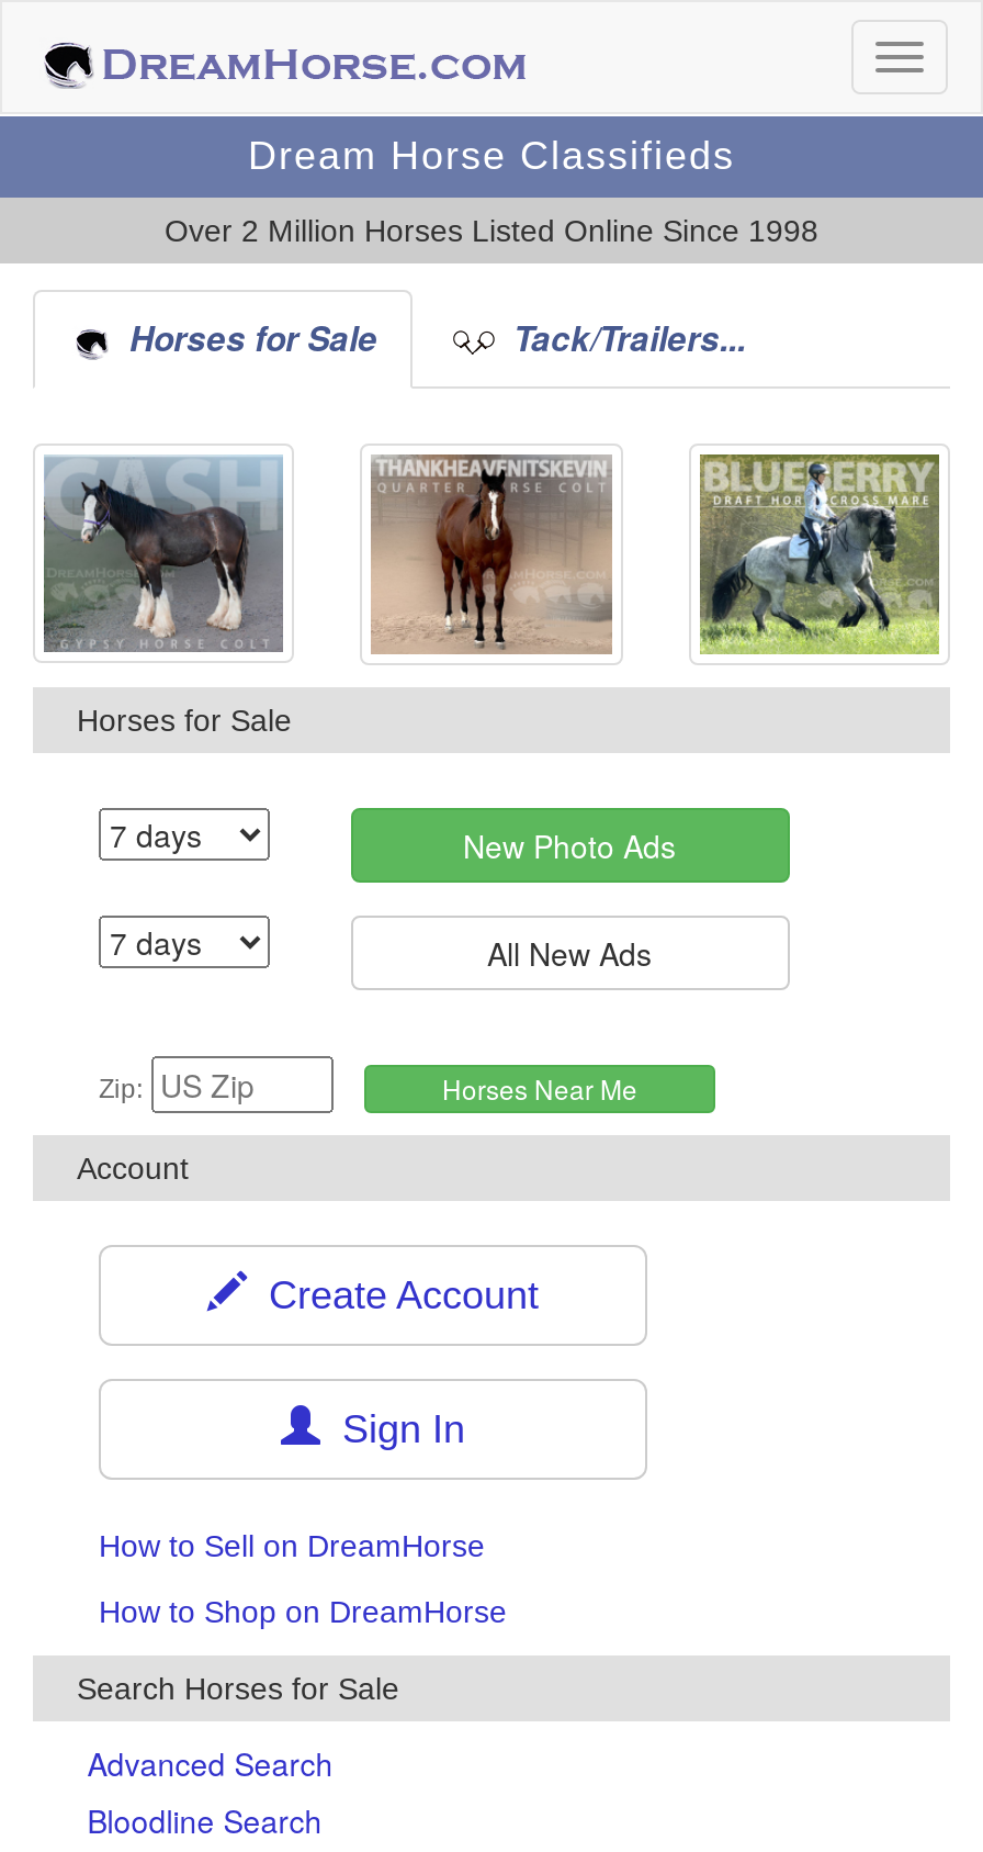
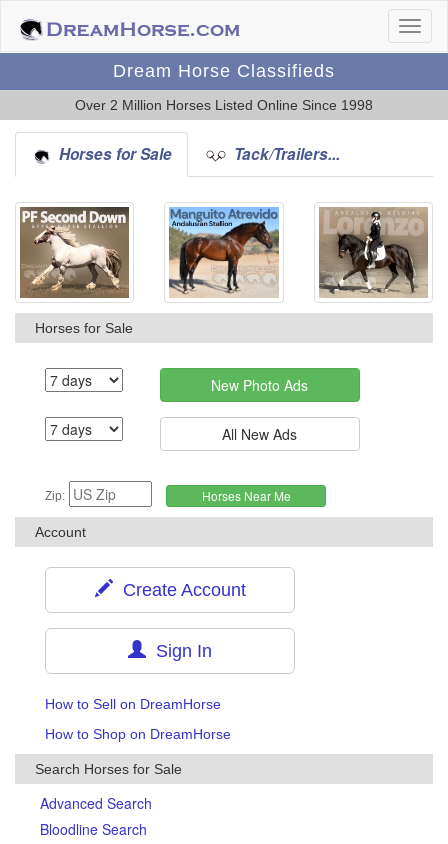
[44,454,285,652] [image] -> [19,206,130,298] [image]
[369,452,614,654] [image] -> [168,206,280,297] [image]
[700,454,939,654] [image] -> [319,207,428,298] [image]

